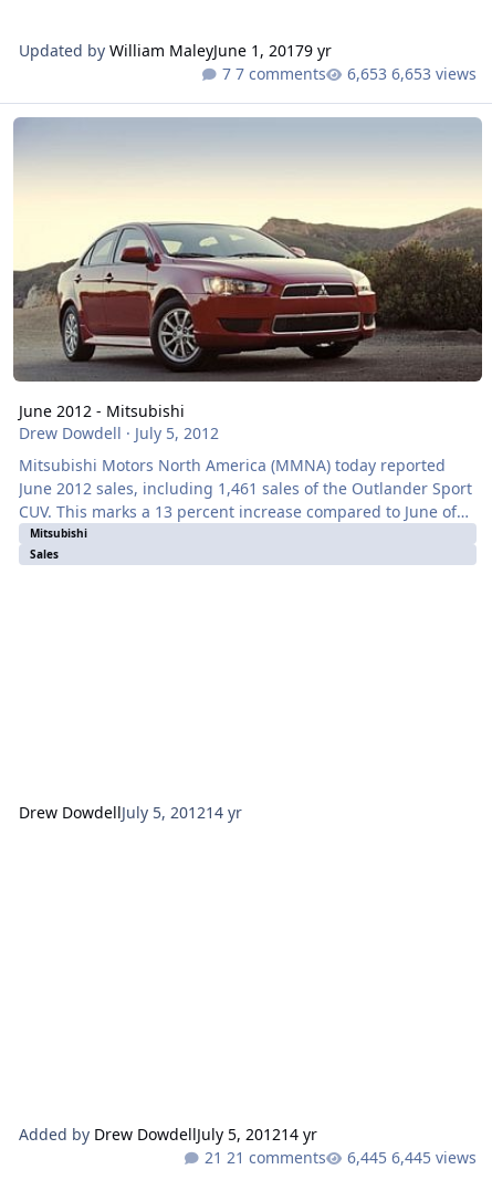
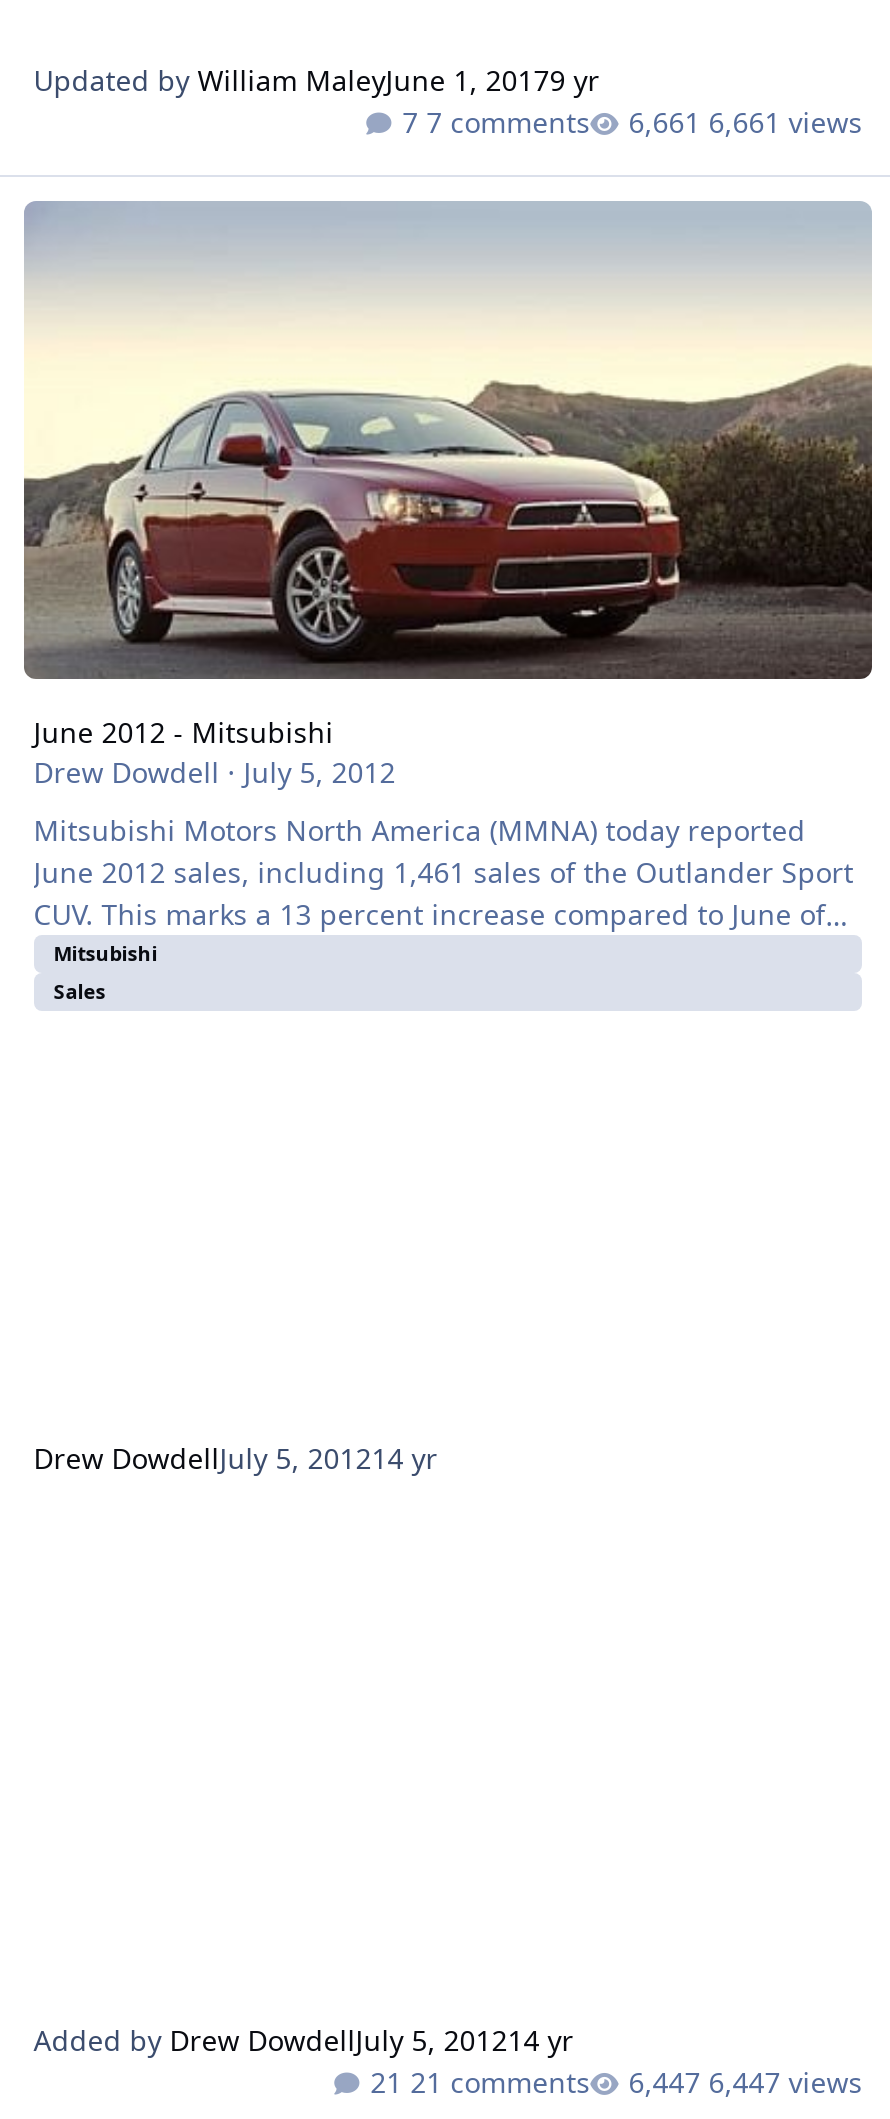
[392,63,477,84] 6,653 views -> [708,102,862,140] 6,661 views
[392,1147,477,1168] 6,445 views -> [708,2063,862,2101] 6,447 views

